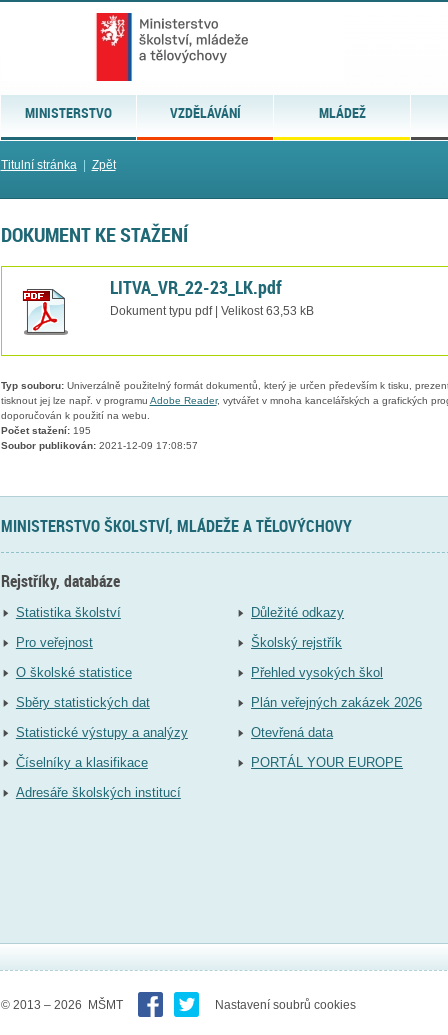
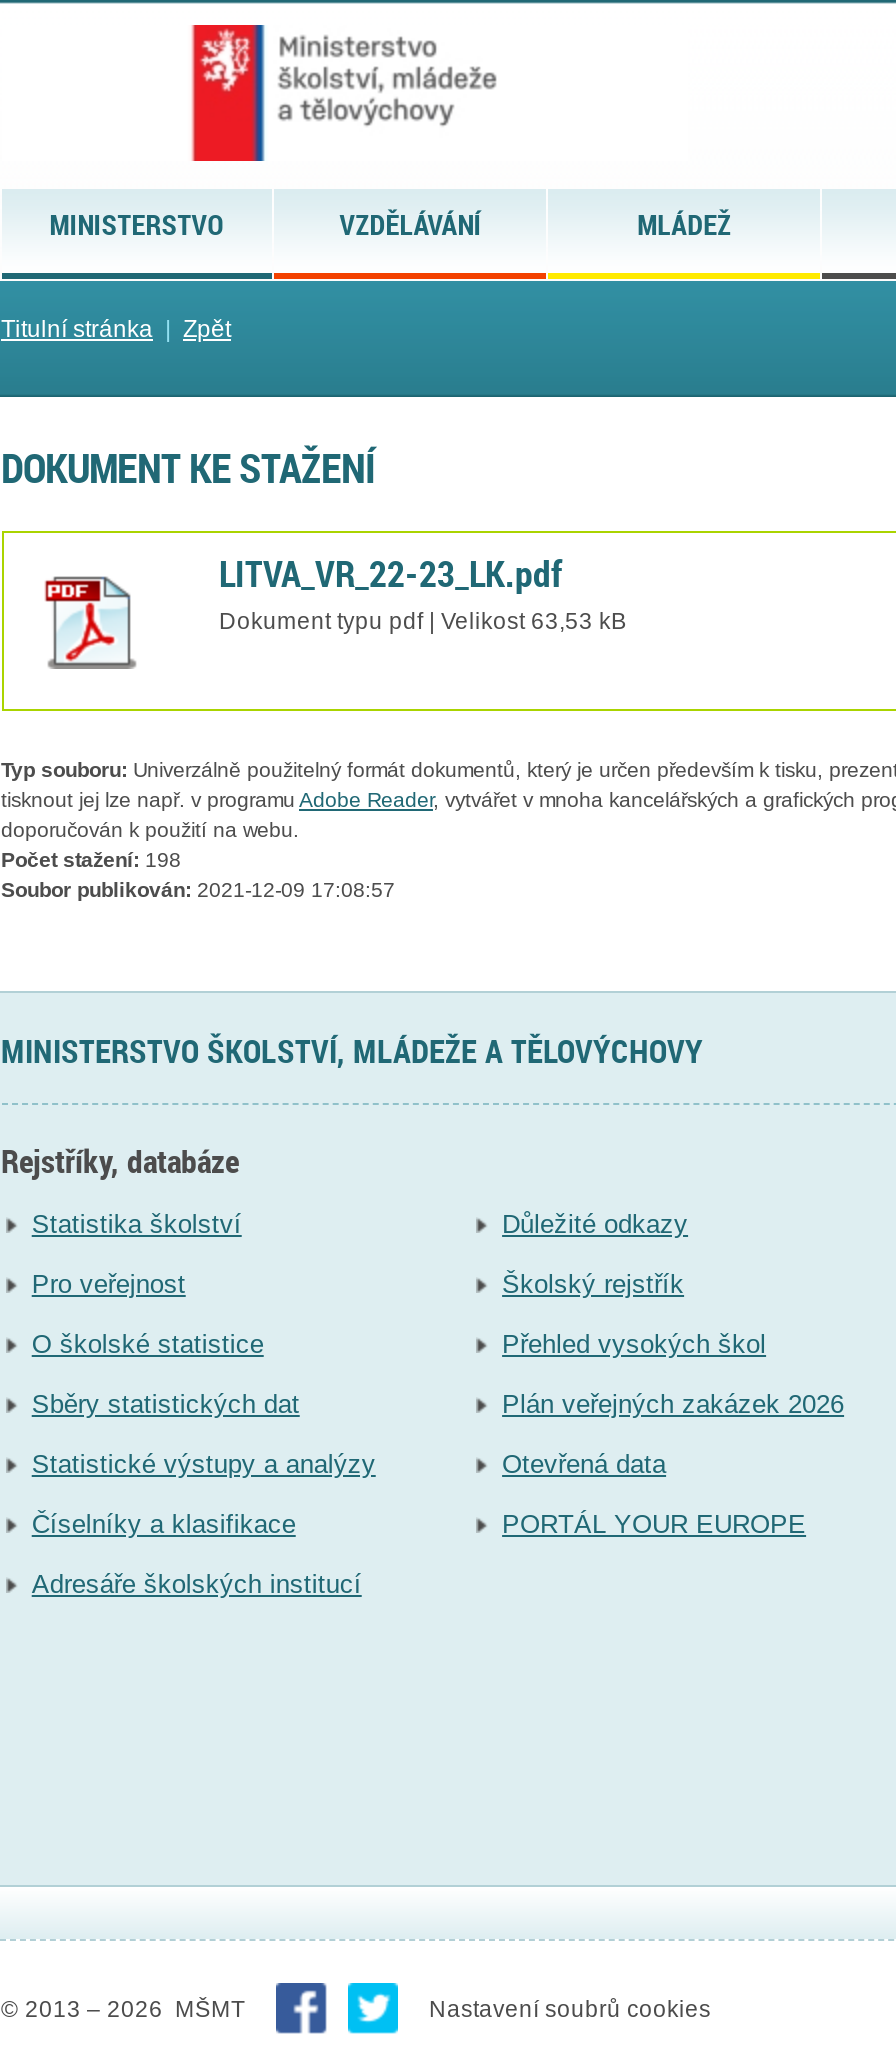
[0,425,90,436] Počet stažení: 195 -> [1,850,181,872] Počet stažení: 198

